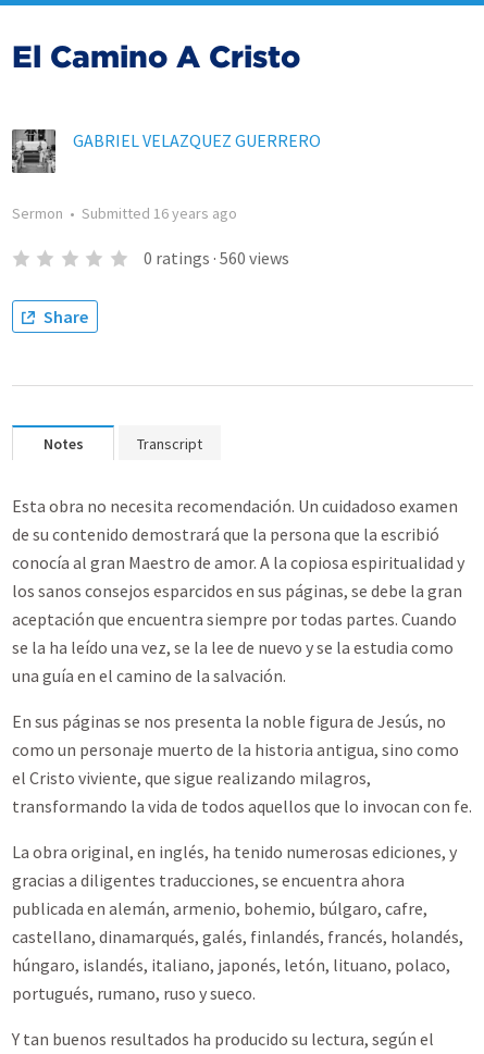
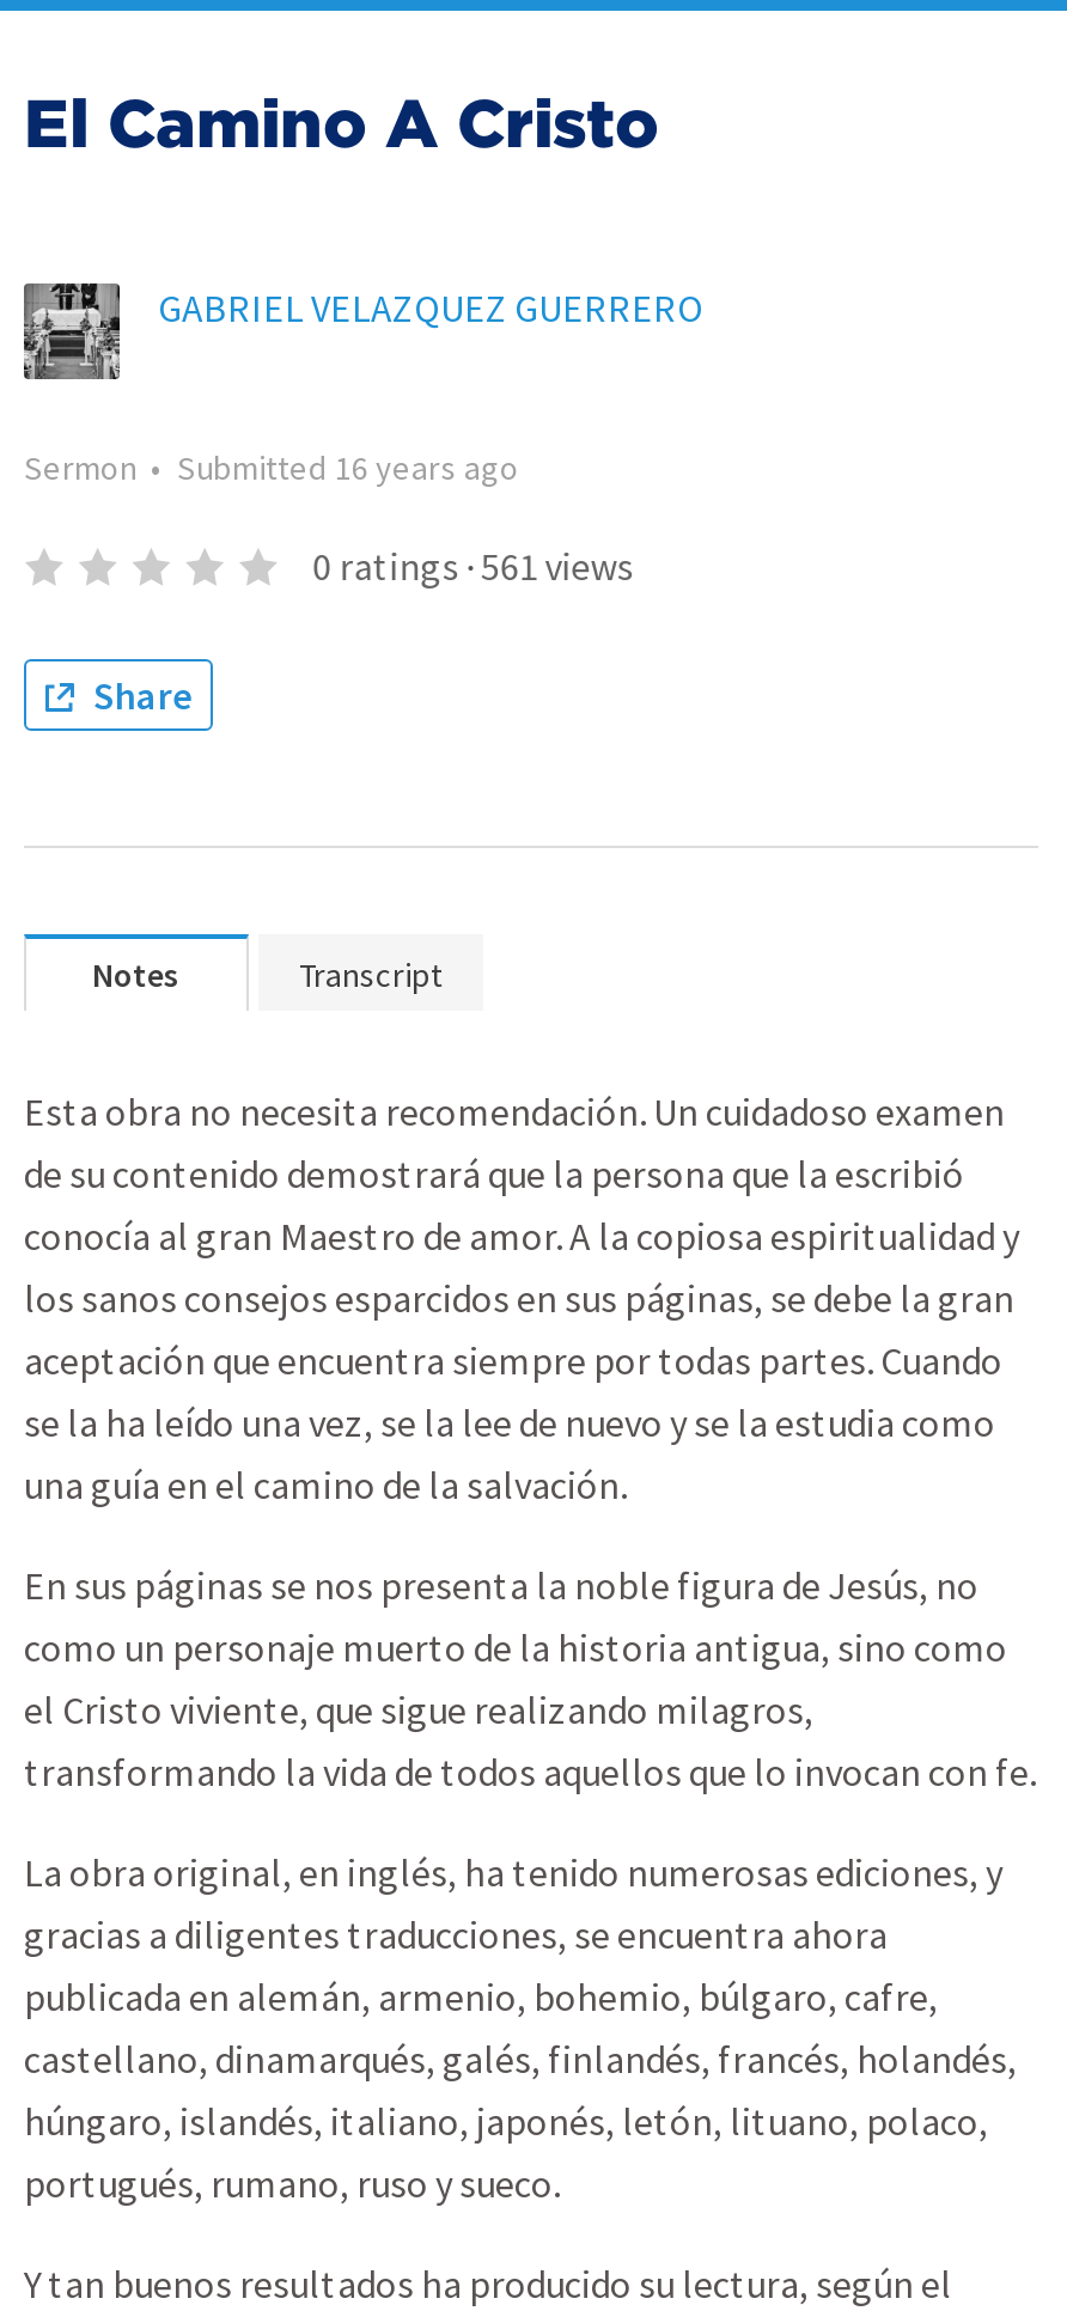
[143,247,289,269] 0 ratings · 560 views -> [313,542,633,590] 0 ratings · 561 views

